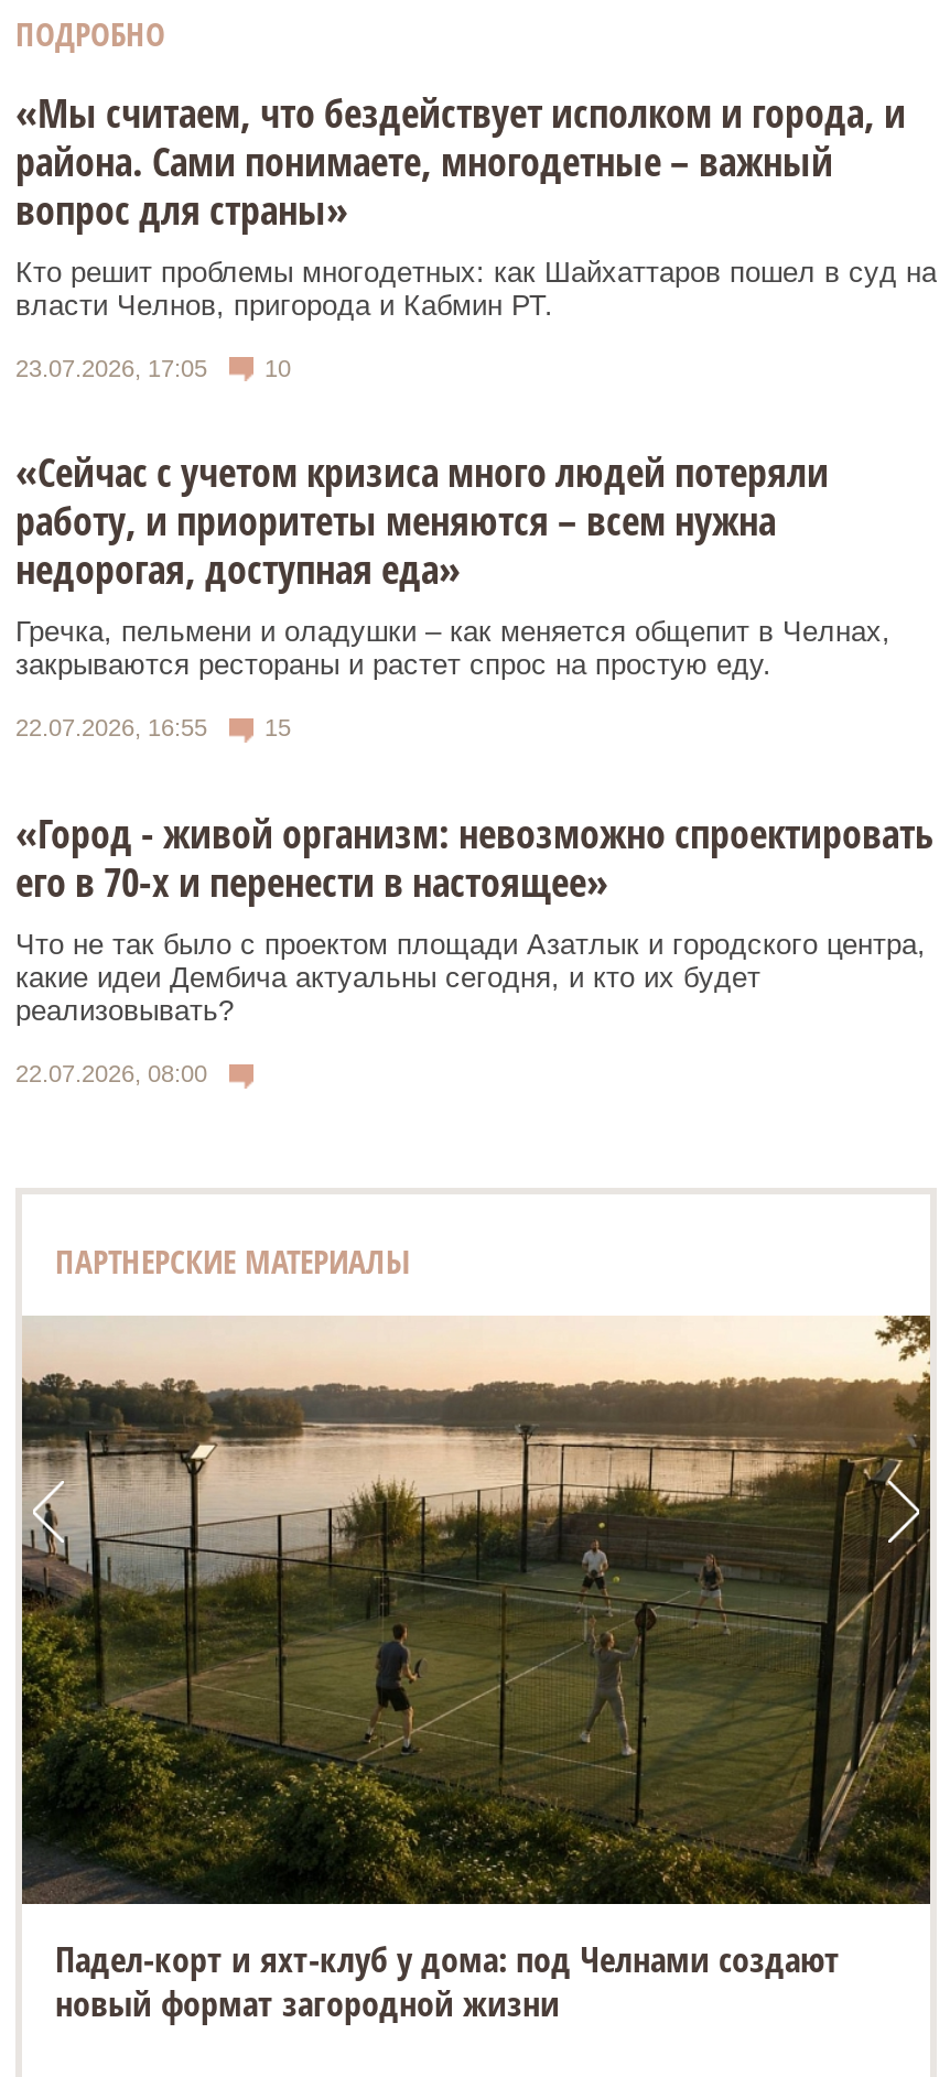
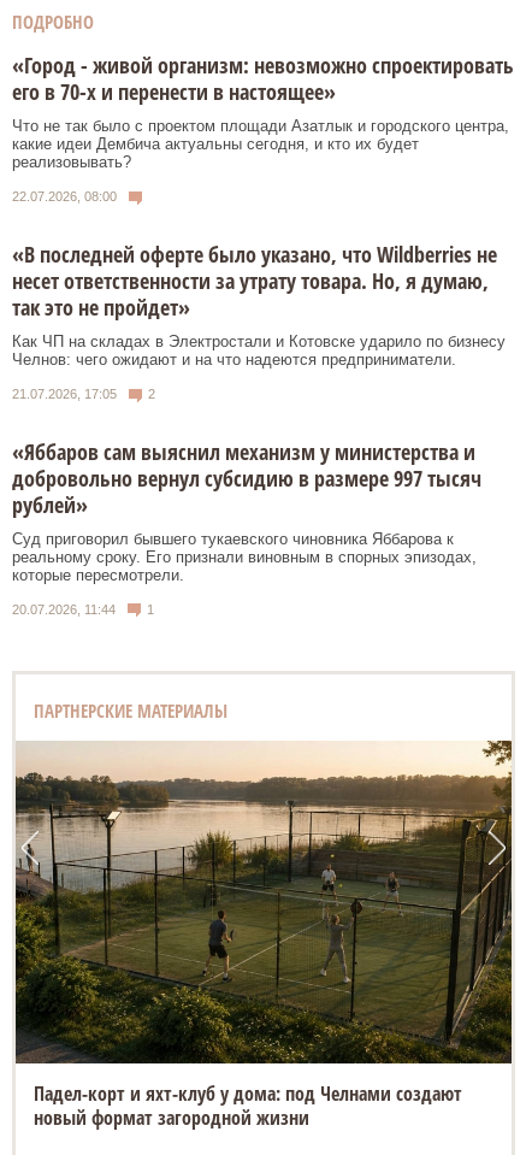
[15,86,937,742] «Мы считаем, что бездействует исполком и города, и | района. Сами понимаете, многодетные – важный | вопрос для страны» | Кто решит проблемы многодетных: как Шайхаттаров пошел в суд на | власти Челнов, пригорода и Кабмин РТ. | 23.07.2026, 17:05 | 10 | «Сейчас с учетом кризиса много людей потеряли | работу, и приоритеты меняются – всем нужна | недорогая, доступная еда» | Гречка, пельмени и оладушки – как меняется общепит в Челнах, | закрываются рестораны и растет спрос на простую еду. | 22.07.2026, 16:55 | 15 -> none
moved [15,807,935,1087] -> [12,51,514,204]: «Город - живой организм: невозможно спроектировать | его в 70-х и перенести в настоящее» | Что не так было с проектом площади Азатлык и городского центра, | какие идеи Дембича актуальны сегодня, и кто их будет | реализовывать? | 22.07.2026, 08:00
none -> [12,240,506,616] «В последней оферте было указано, что Wildberries не | несет ответственности за утрату товара. Но, я думаю, | так это не пройдет» | Как ЧП на складах в Электростали и Котовске ударило по бизнесу | Челнов: чего ожидают и на что надеются предприниматели. | 21.07.2026, 17:05 | 2 | «Яббаров сам выяснил механизм у министерства и | добровольно вернул субсидию в размере 997 тысяч | рублей» | Суд приговорил бывшего тукаевского чиновника Яббарова к | реальному сроку. Его признали виновным в спорных эпизодах, | которые пересмотрели. | 20.07.2026, 11:44 | 1

